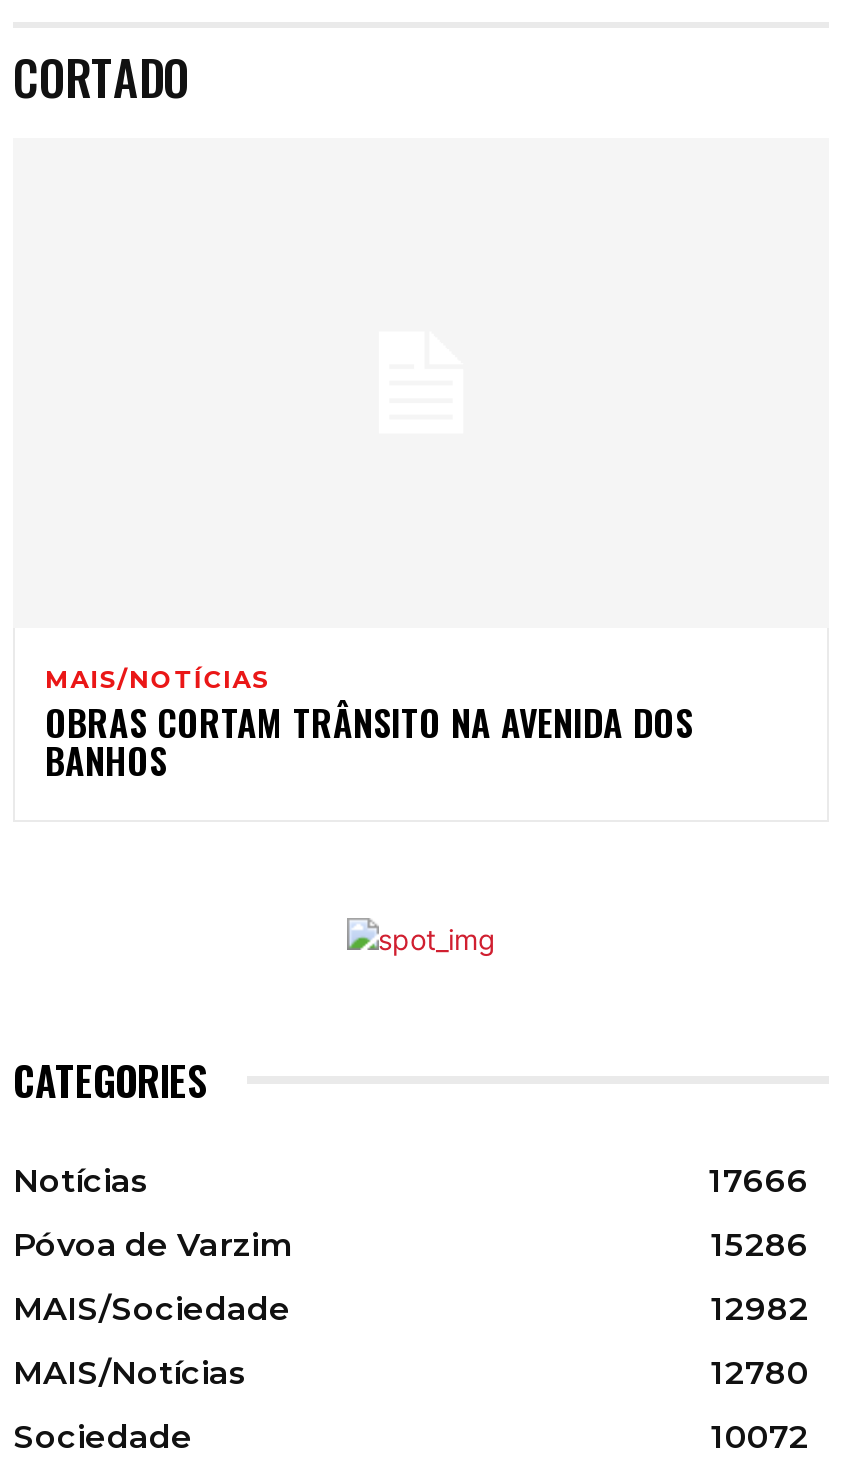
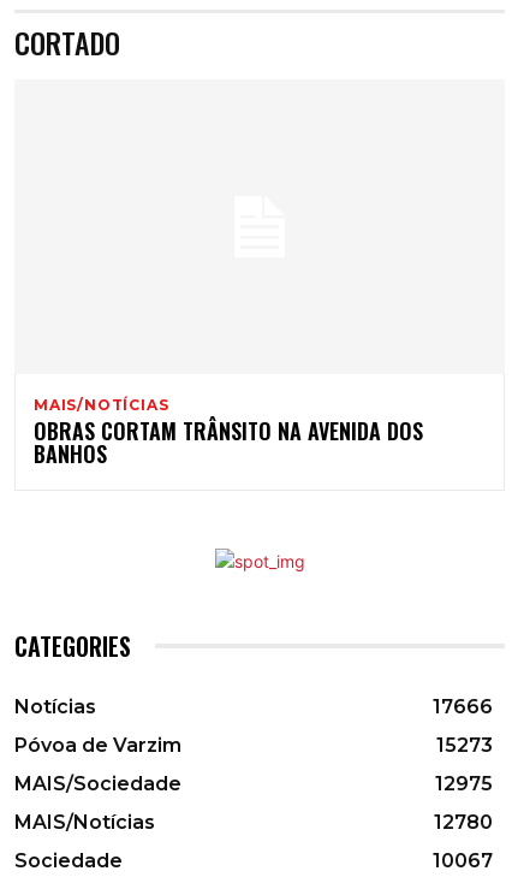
[711,1226,809,1264] 15286 -> [436,734,493,757] 15273
[711,1290,809,1328] 12982 -> [435,772,493,795] 12975
[711,1418,809,1456] 10072 -> [433,849,493,872] 10067

